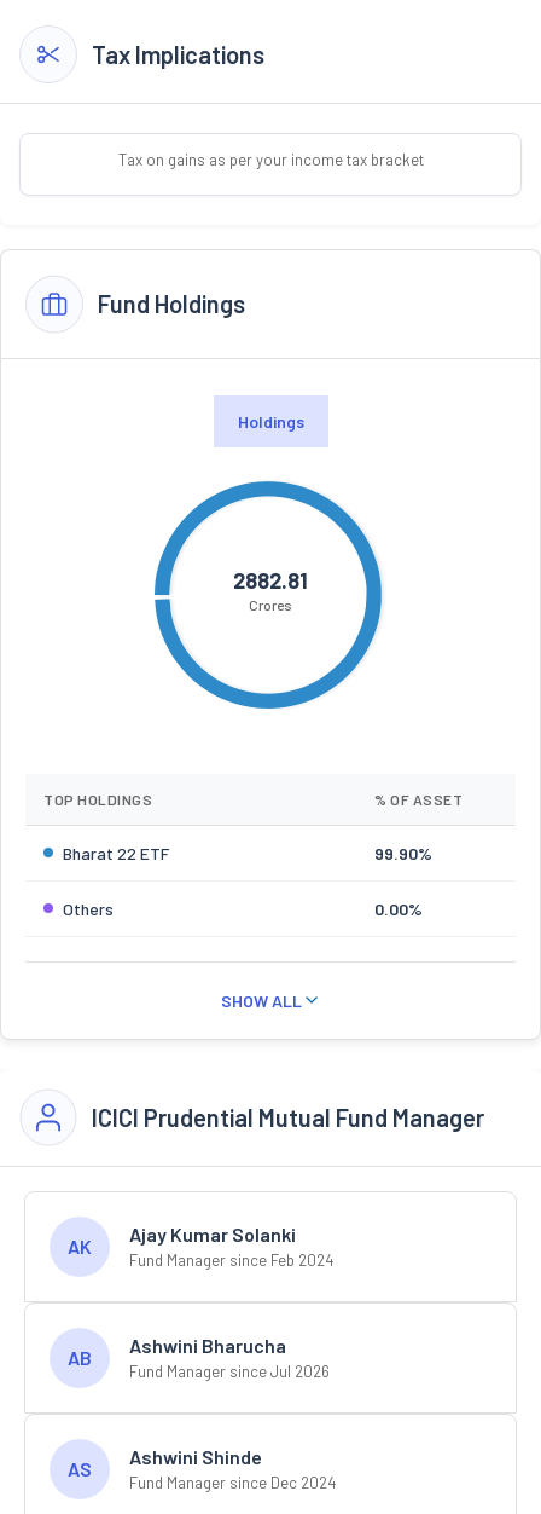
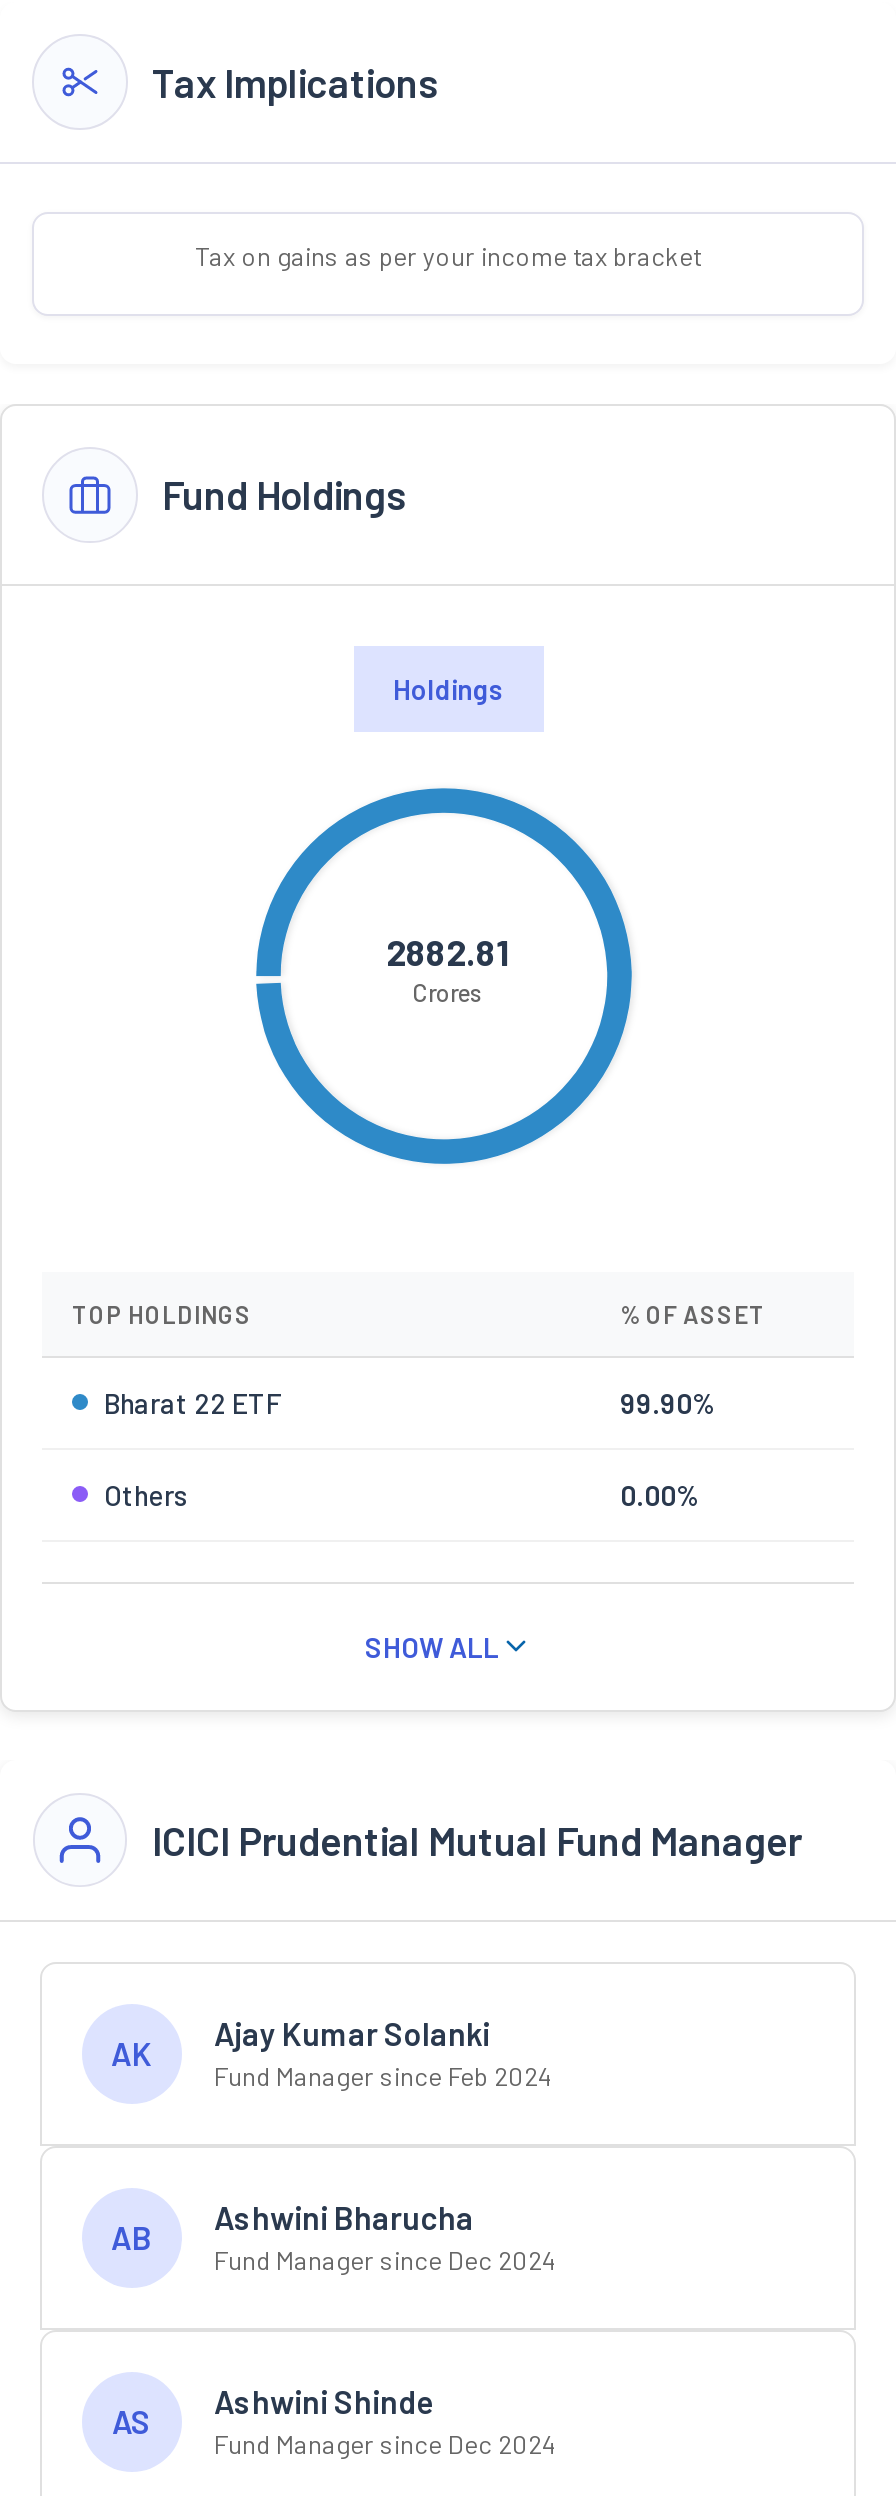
[129,1362,330,1381] Fund Manager since Jul 2026 -> [214,2245,556,2277] Fund Manager since Dec 2024

